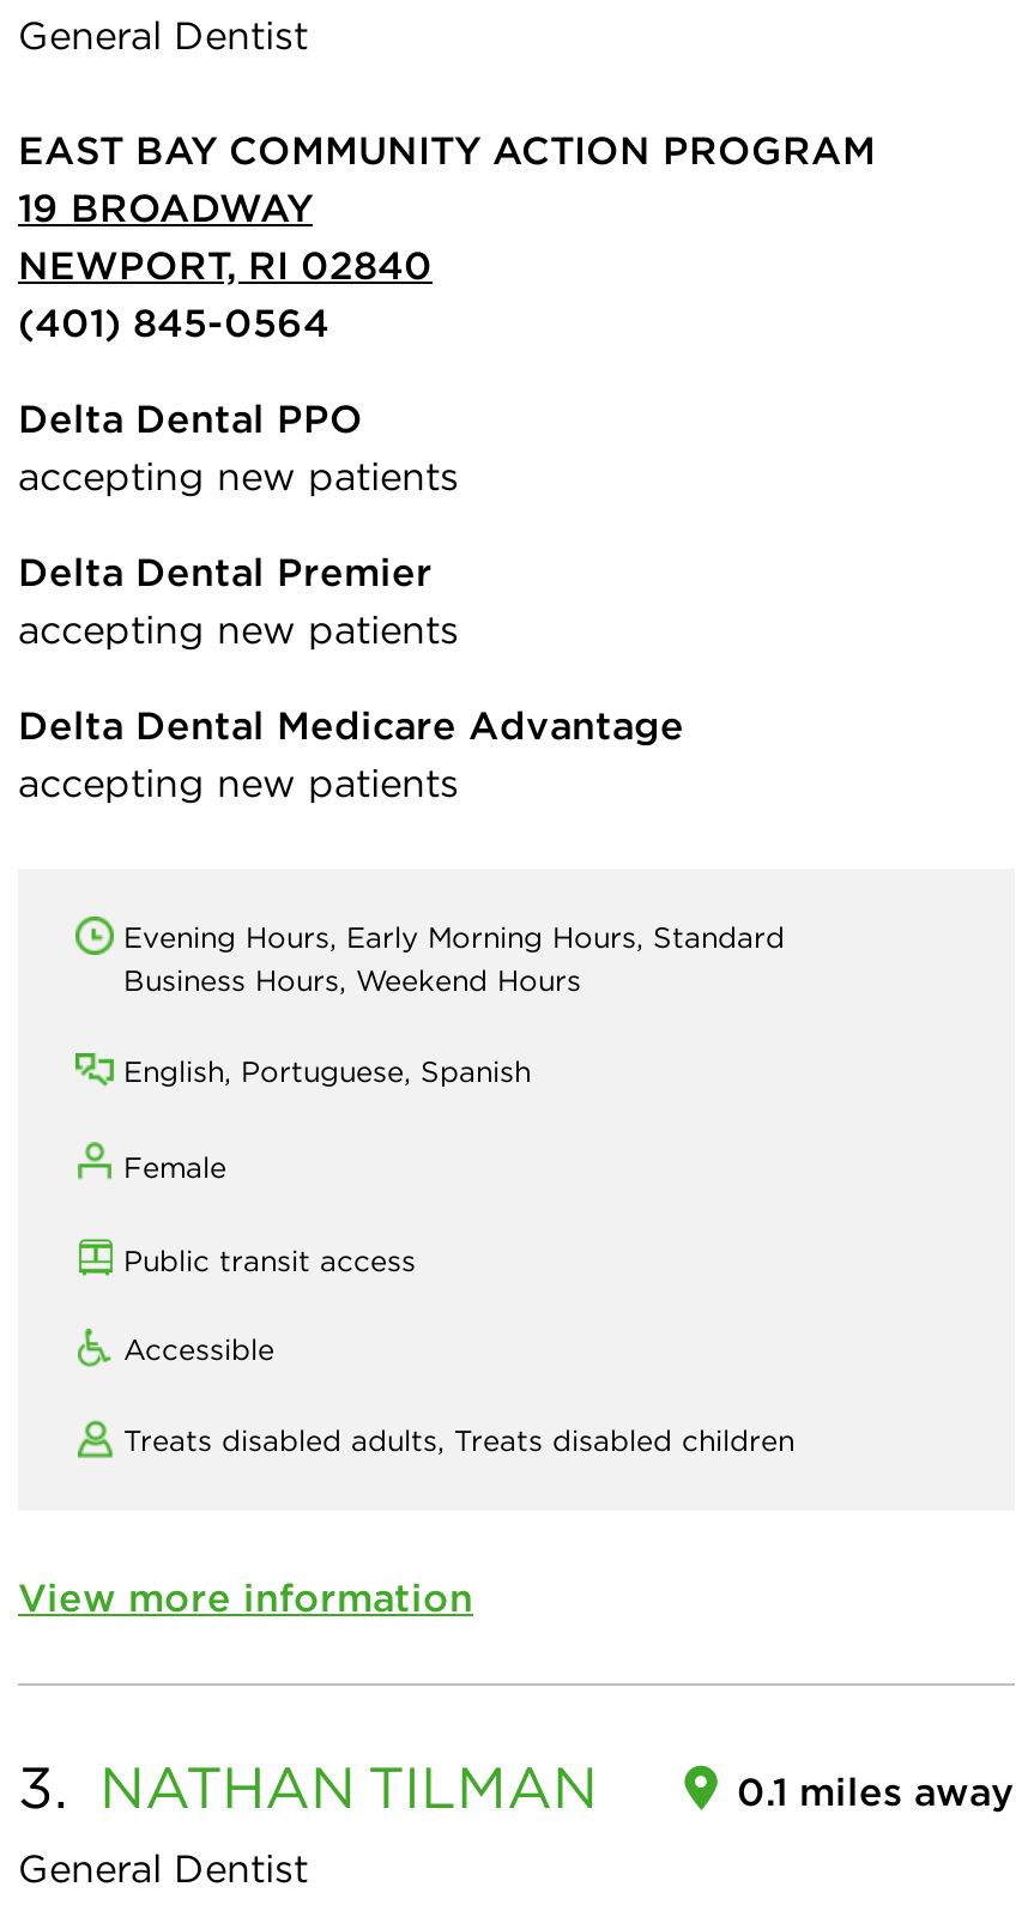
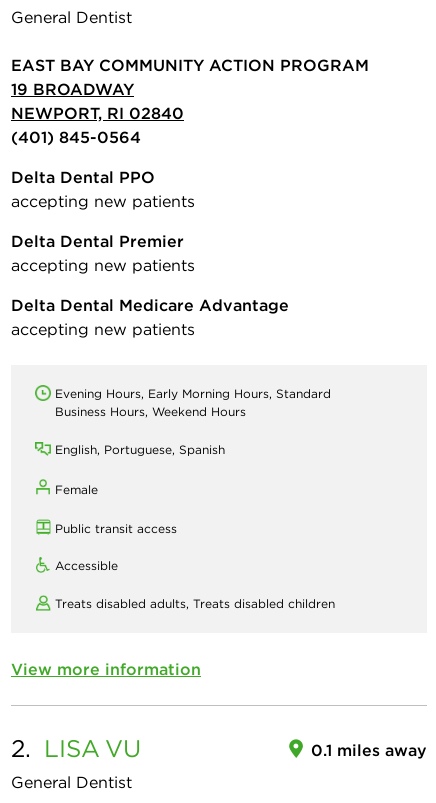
[18,1750,598,1822] 3. NATHAN TILMAN -> [11,733,141,763] 2. LISA VU

